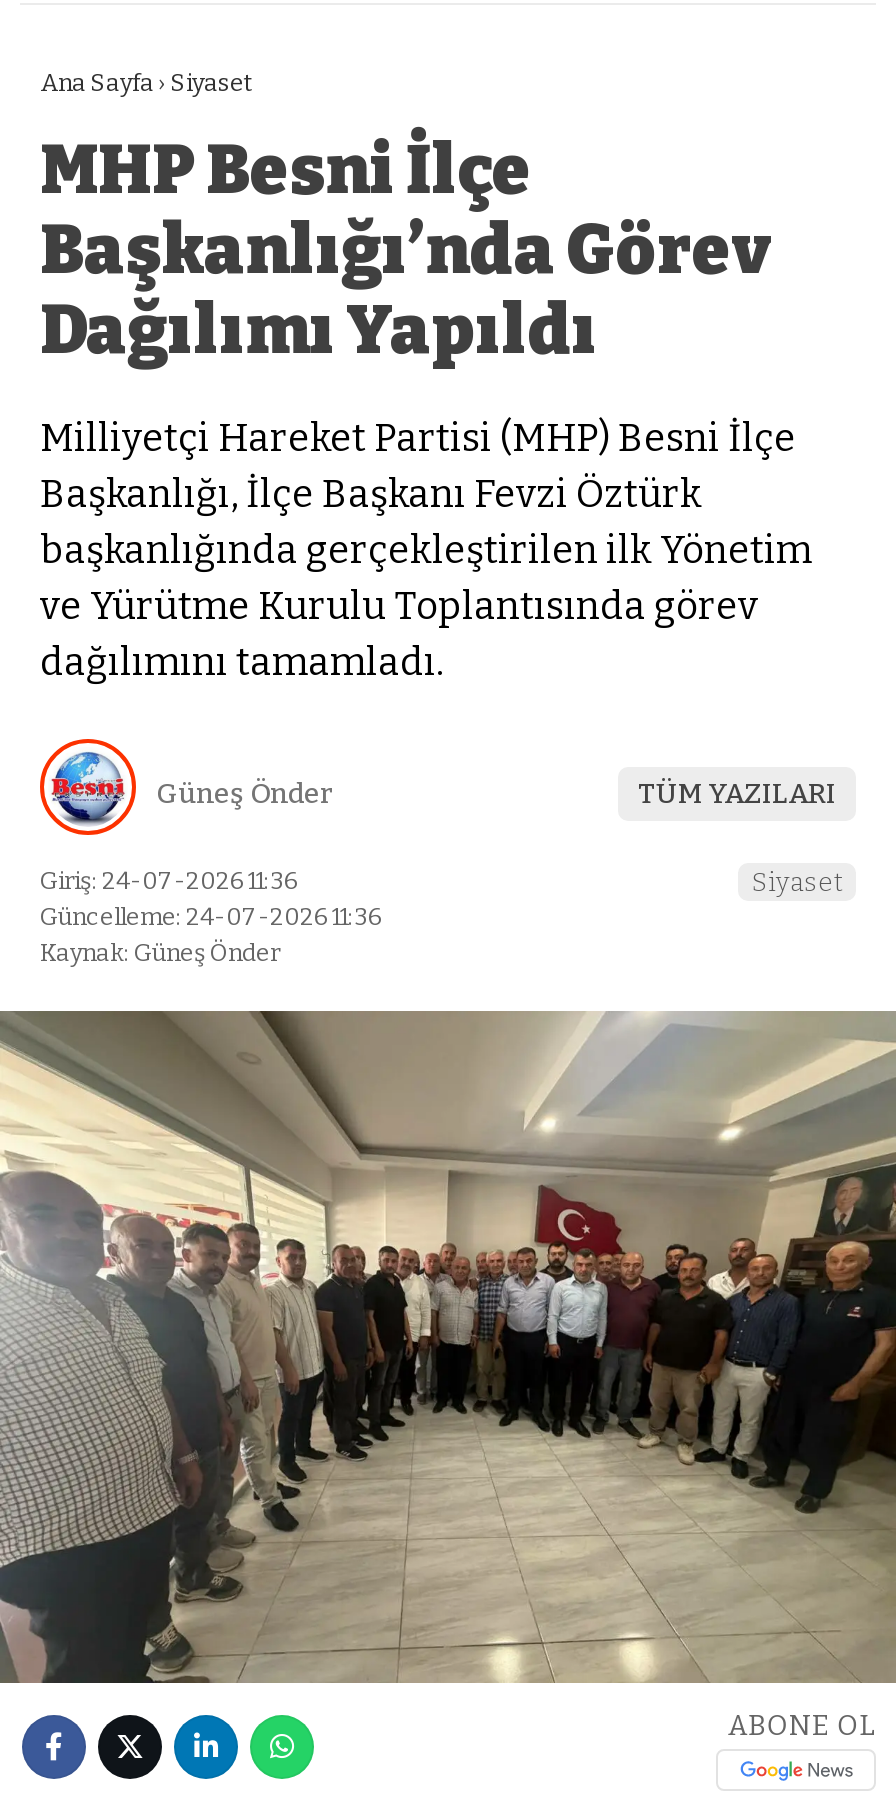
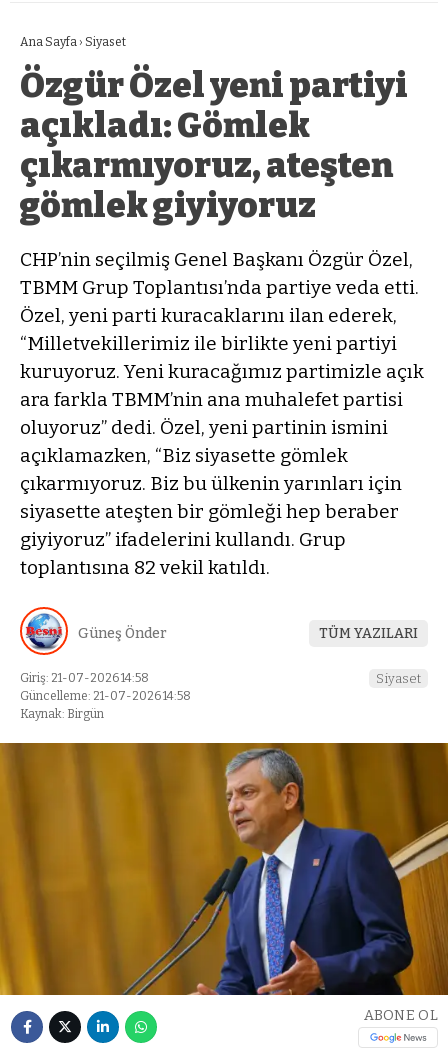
[40,129,770,371] MHP Besni İlçe | Başkanlığı’nda Görev | Dağılımı Yapıldı -> [20,65,408,226] Özgür Özel yeni partiyi | açıkladı: Gömlek | çıkarmıyoruz, ateşten | gömlek giyiyoruz
[40,415,812,685] Milliyetçi Hareket Partisi (MHP) Besni İlçe | Başkanlığı, İlçe Başkanı Fevzi Öztürk | başkanlığında gerçekleştirilen ilk Yönetim | ve Yürütme Kurulu Toplantısında görev | dağılımını tamamladı. -> [20,248,424,579] CHP’nin seçilmiş Genel Başkanı Özgür Özel, | TBMM Grup Toplantısı’nda partiye veda etti. | Özel, yeni parti kuracaklarını ilan ederek, | “Milletvekillerimiz ile birlikte yeni partiyi | kuruyoruz. Yeni kuracağımız partimizle açık | ara farkla TBMM’nin ana muhalefet partisi | oluyoruz” dedi. Özel, yeni partinin ismini | açıklamazken, “Biz siyasette gömlek | çıkarmıyoruz. Biz bu ülkenin yarınları için | siyasette ateşten bir gömleği hep beraber | giyiyoruz” ifadelerini kullandı. Grup | toplantısına 82 vekil katıldı.
moved [38,737,842,898] -> [19,605,421,686]: [image] | Güneş Önder | TÜM YAZILARI | Siyaset
[40,868,382,968] Giriş: 24-07-2026 11:36 | Güncelleme: 24-07-2026 11:36 | Kaynak: Güneş Önder -> [20,671,191,721] Giriş: 21-07-2026 14:58 | Güncelleme: 21-07-2026 14:58 | Kaynak: Birgün
[6,1009,890,1685] [image] -> [3,742,445,996] [image]

